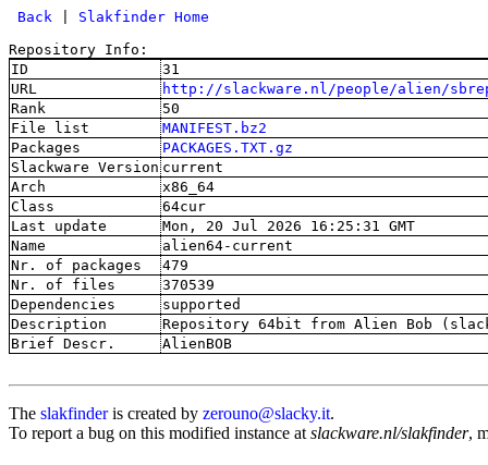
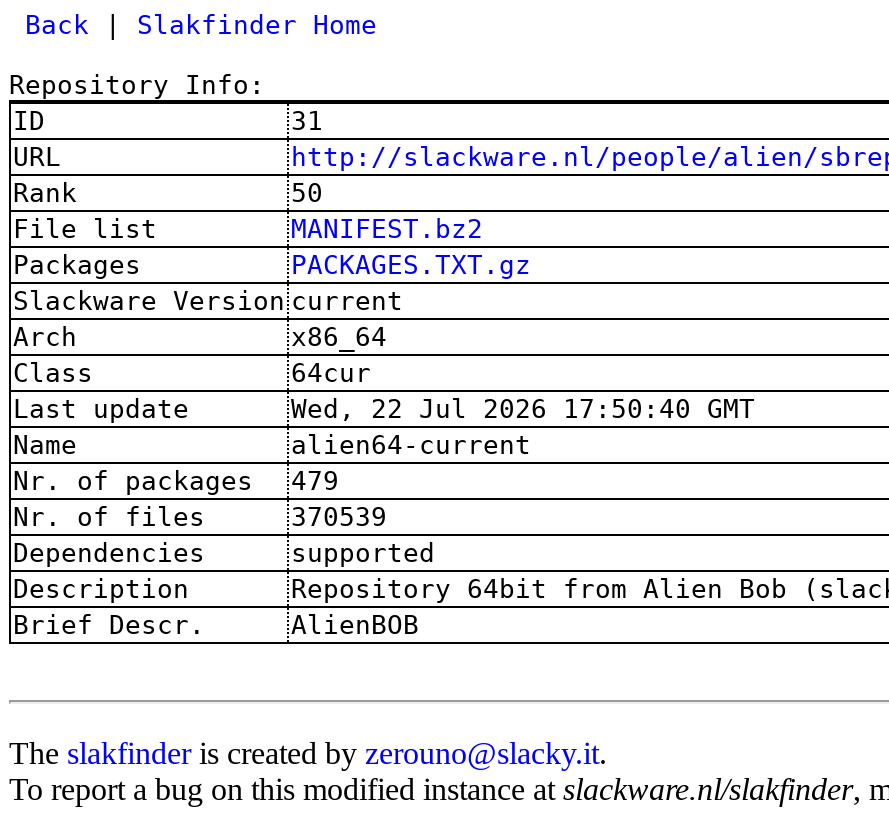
[162,218,415,234] Mon, 20 Jul 2026 16:25:31 GMT -> [291,394,755,424] Wed, 22 Jul 2026 17:50:40 GMT

